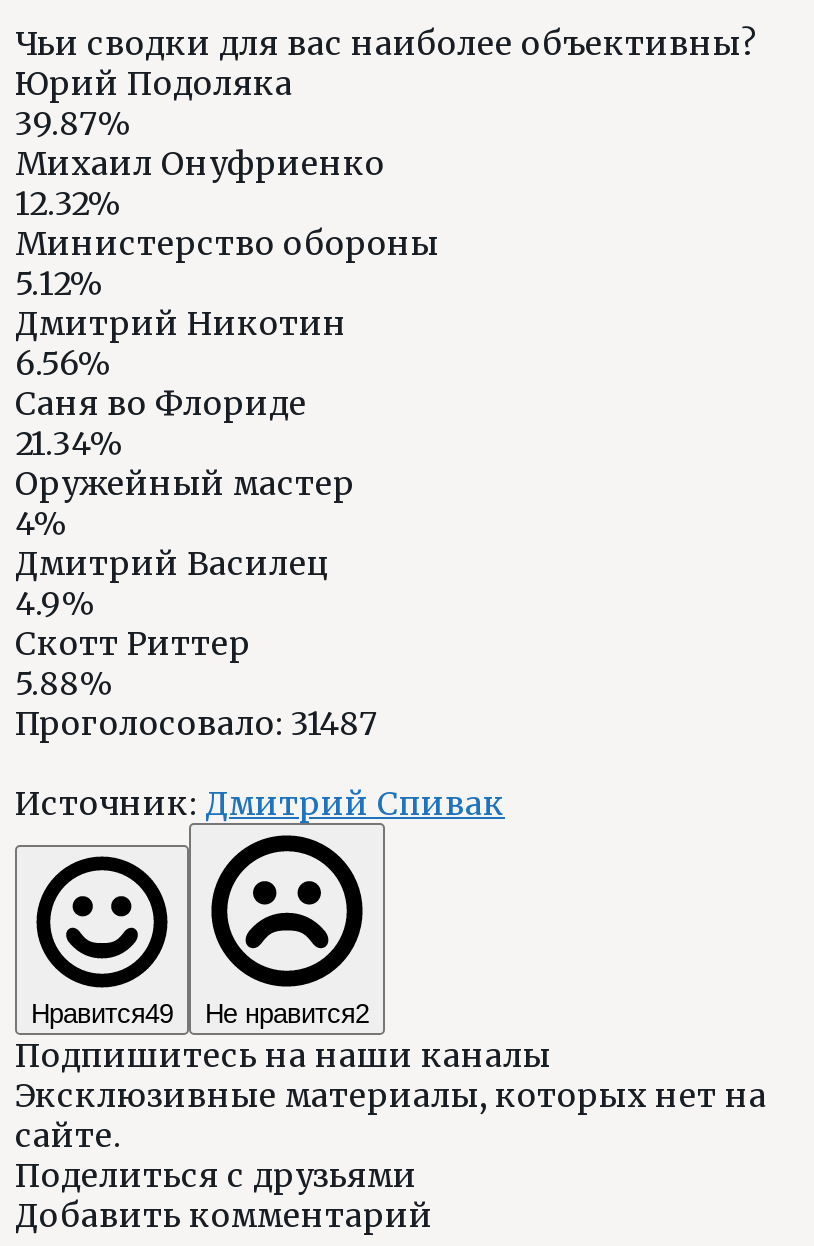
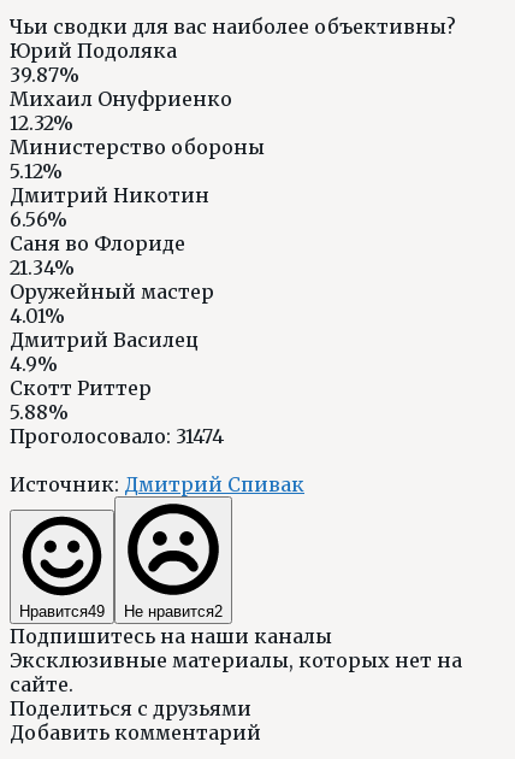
[15,503,67,543] 4% -> [10,303,65,327] 4.01%
[15,703,377,743] Проголосовало: 31487 -> [10,424,224,448] Проголосовало: 31474

